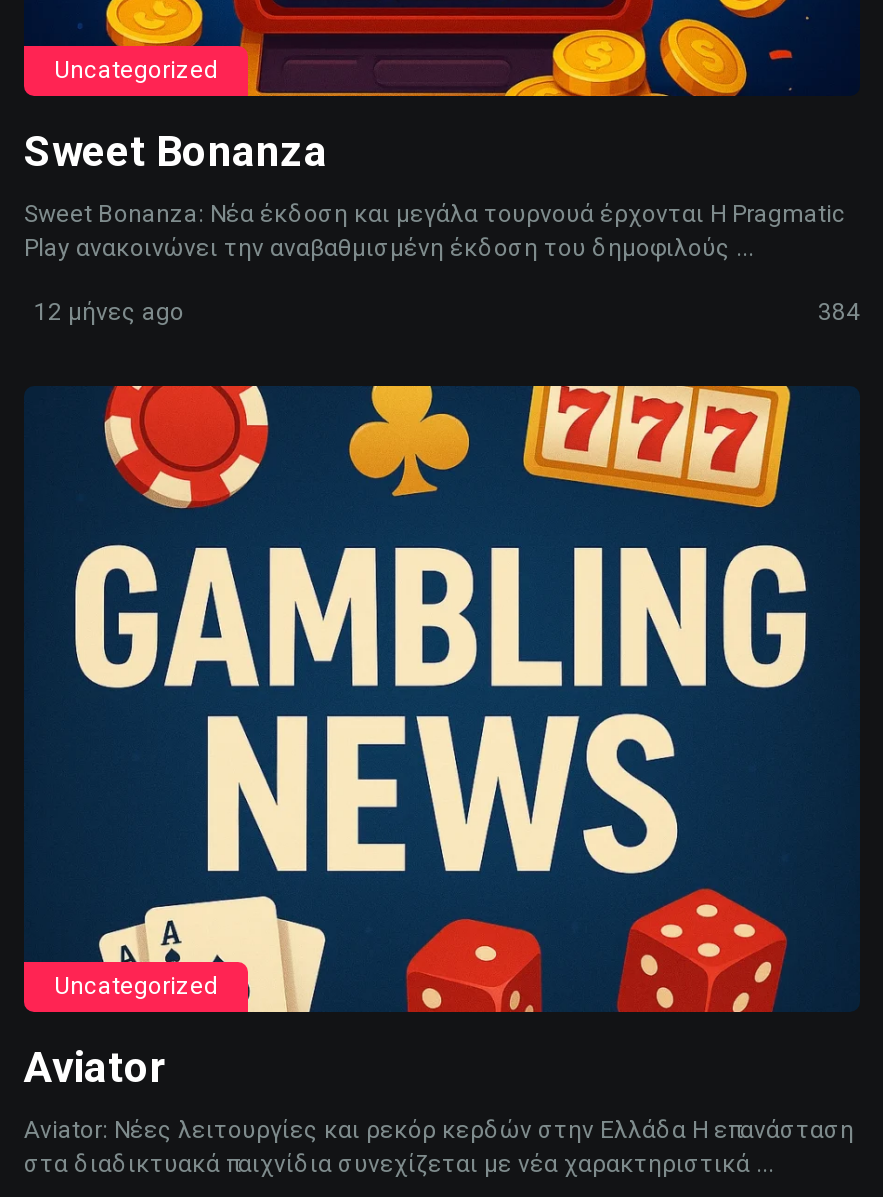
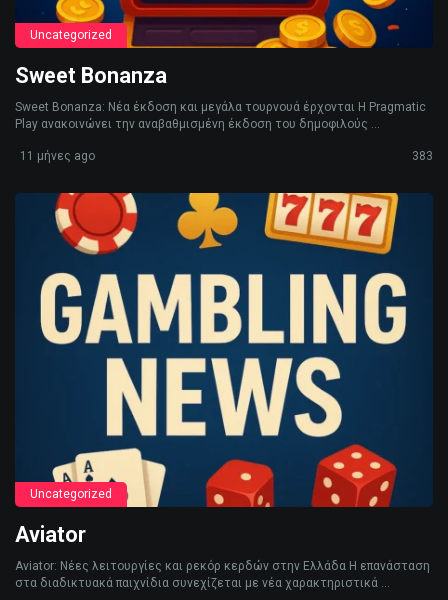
[34,298,184,326] 12 μήνες ago -> [20,149,95,163] 11 μήνες ago
[818,298,860,326] 384 -> [412,149,433,163] 383

